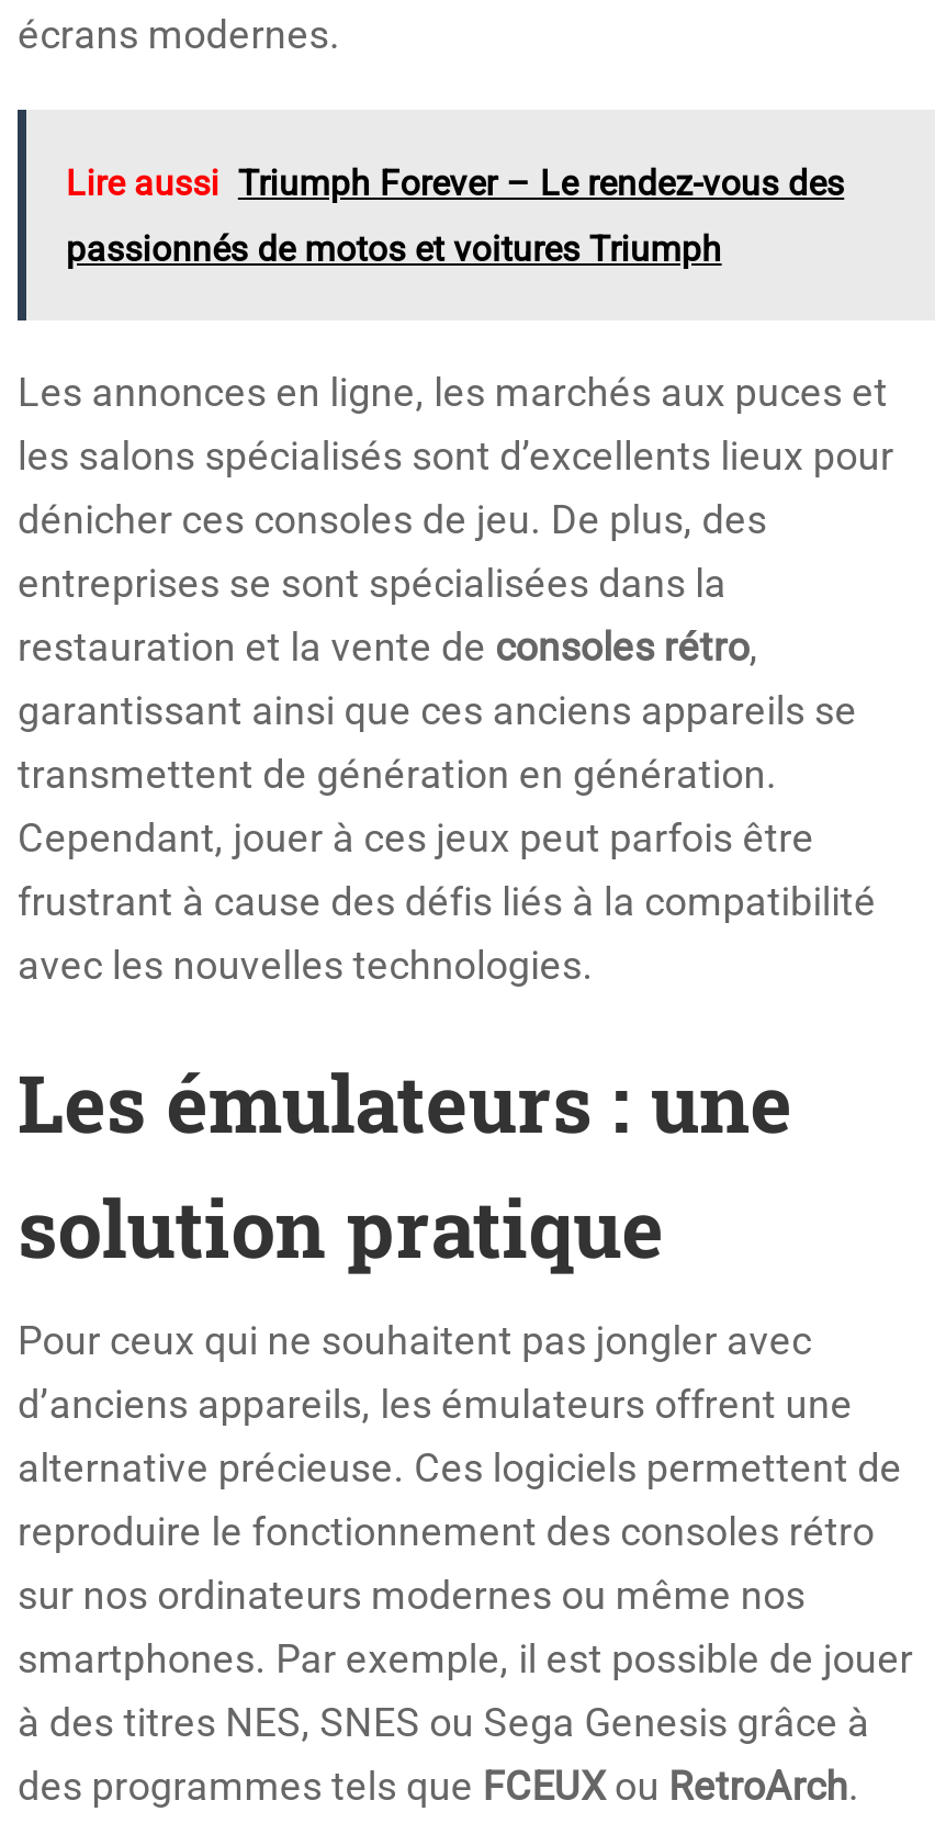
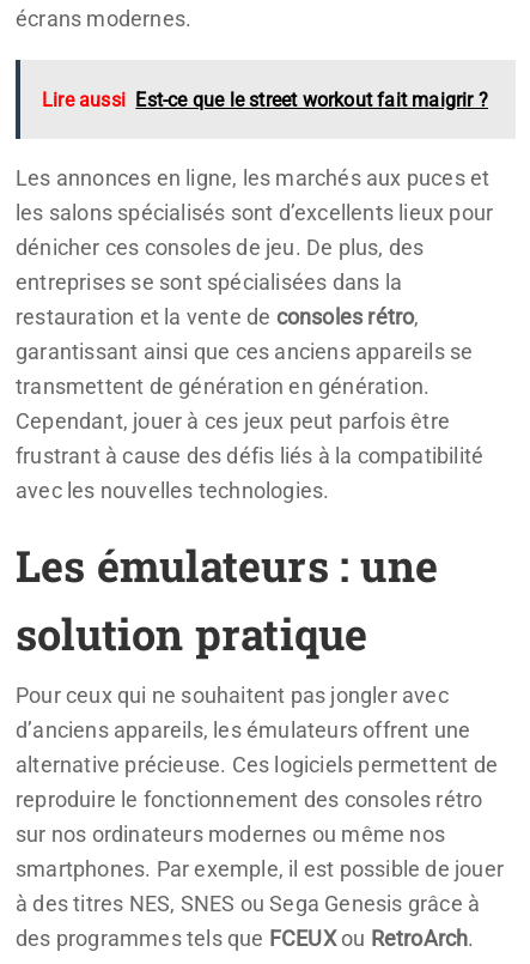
[66,162,844,270] Lire aussi Triumph Forever – Le rendez-vous des | passionnés de motos et voitures Triumph -> [42,89,488,111] Lire aussi Est-ce que le street workout fait maigrir ?

